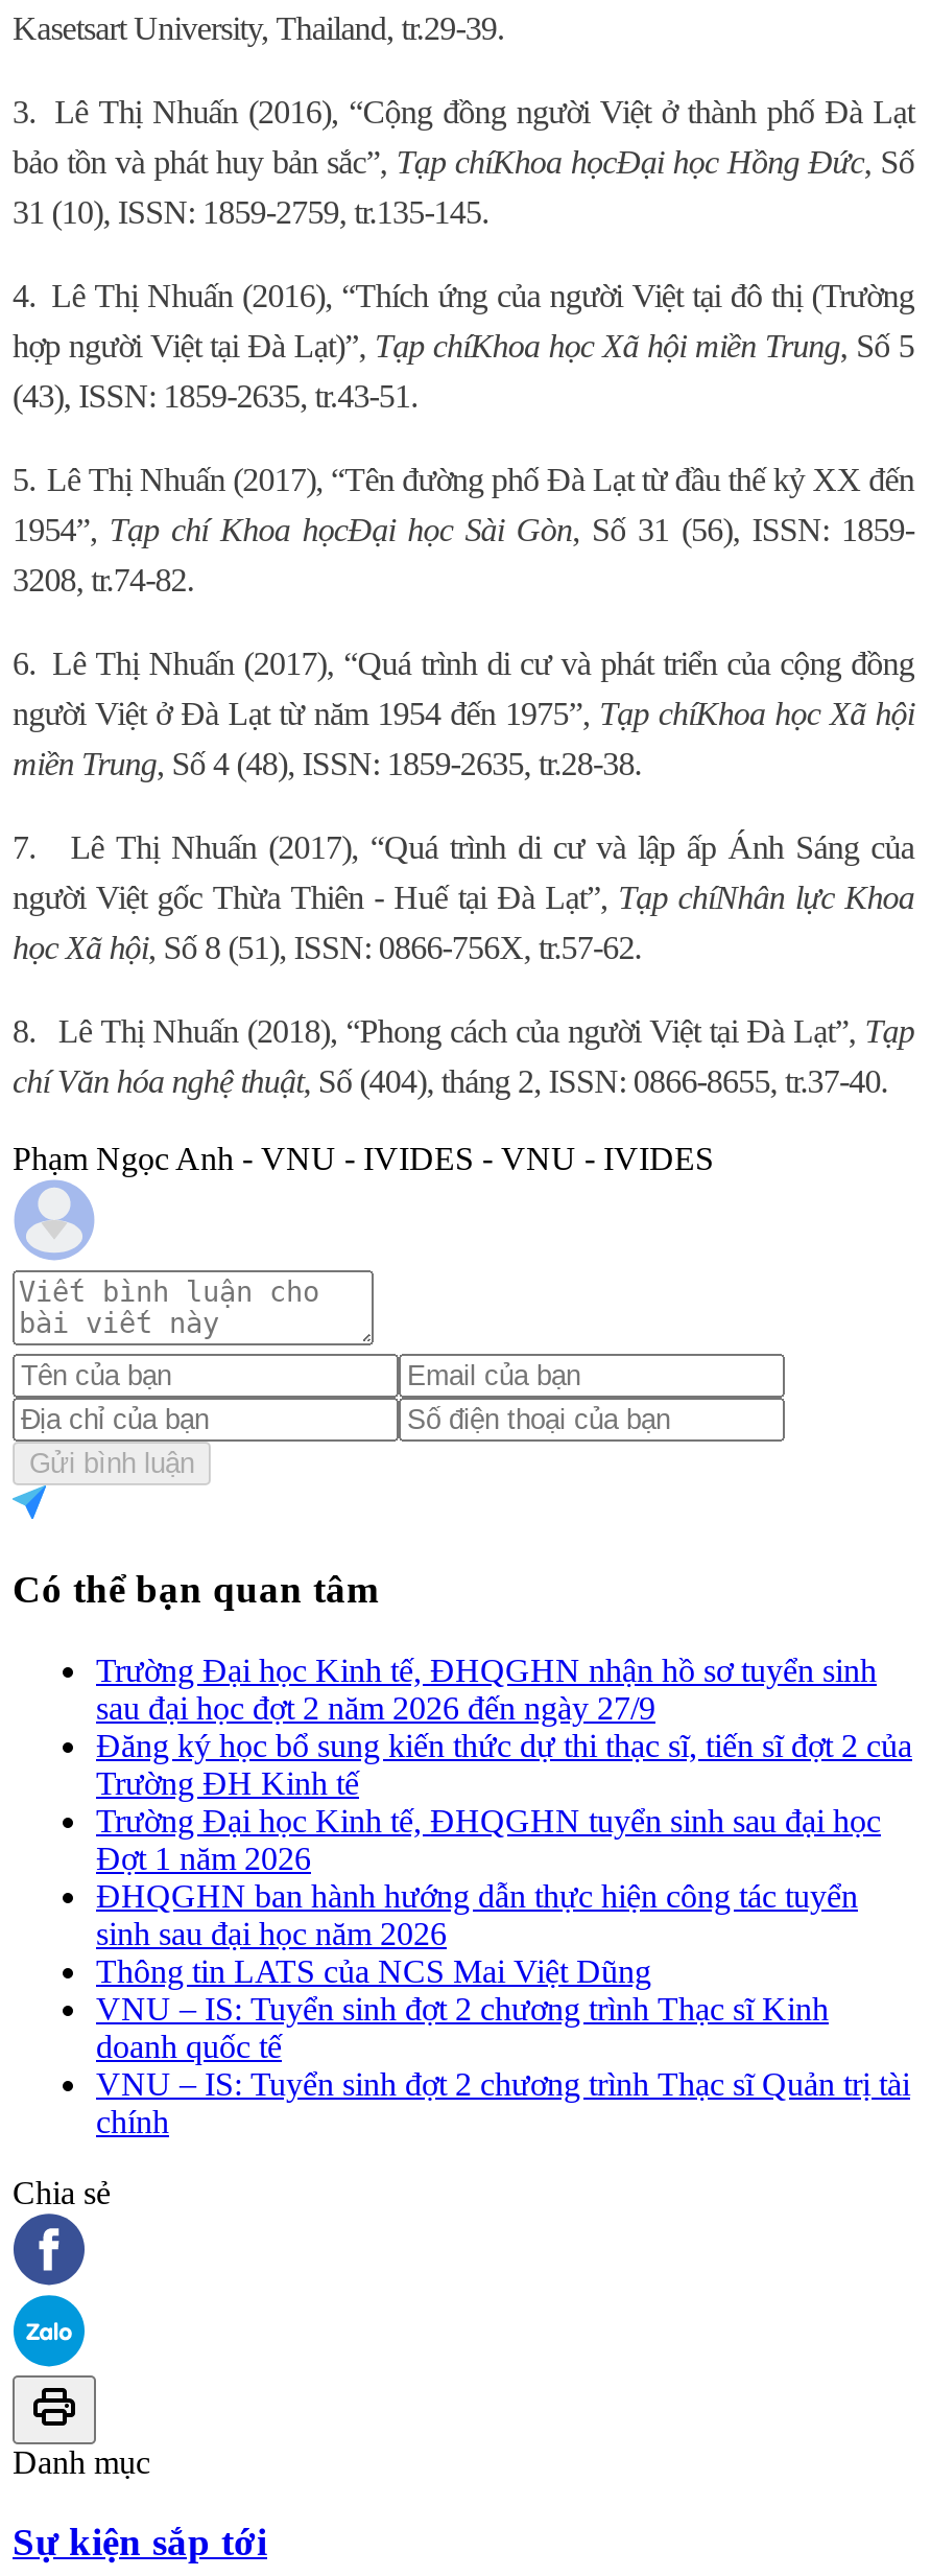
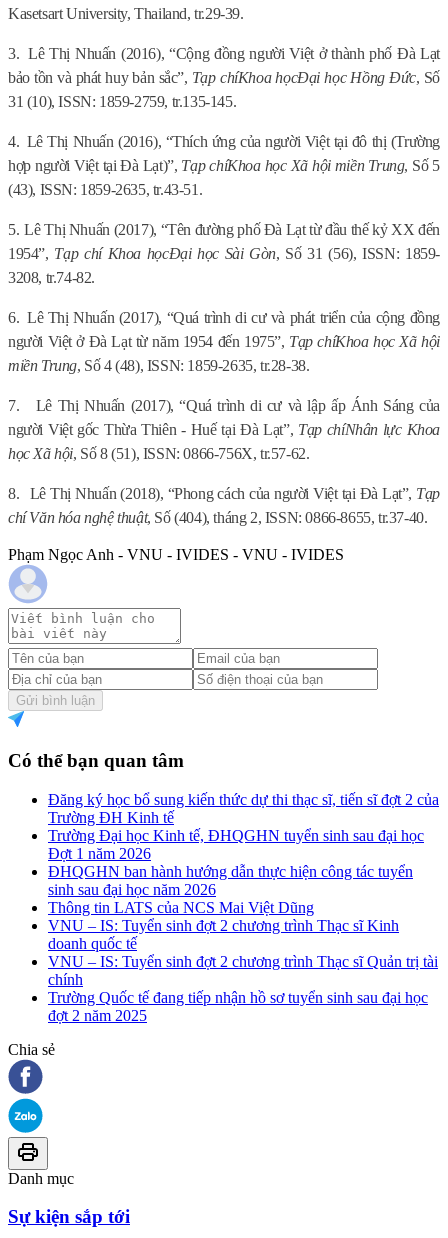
[96,1652,877,1725] Trường Đại học Kinh tế, ĐHQGHN nhận hồ sơ tuyển sinh | sau đại học đợt 2 năm 2026 đến ngày 27/9 -> none
moved [96,1727,912,2138] -> [48,790,439,987]: Đăng ký học bổ sung kiến thức dự thi thạc sĩ, tiến sĩ đợt 2 của | Trường ĐH Kinh tế | Trường Đại học Kinh tế, ĐHQGHN tuyển sinh sau đại học | ... | VNU – IS: Tuyển sinh đợt 2 chương trình Thạc sĩ Quản trị tài | chính
none -> [48,988,428,1023] Trường Quốc tế đang tiếp nhận hồ sơ tuyển sinh sau đại học | đợt 2 năm 2025

